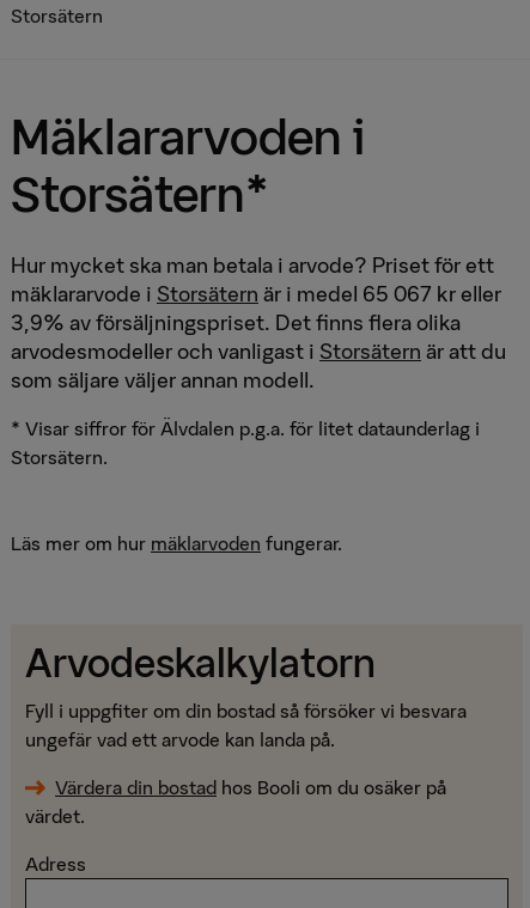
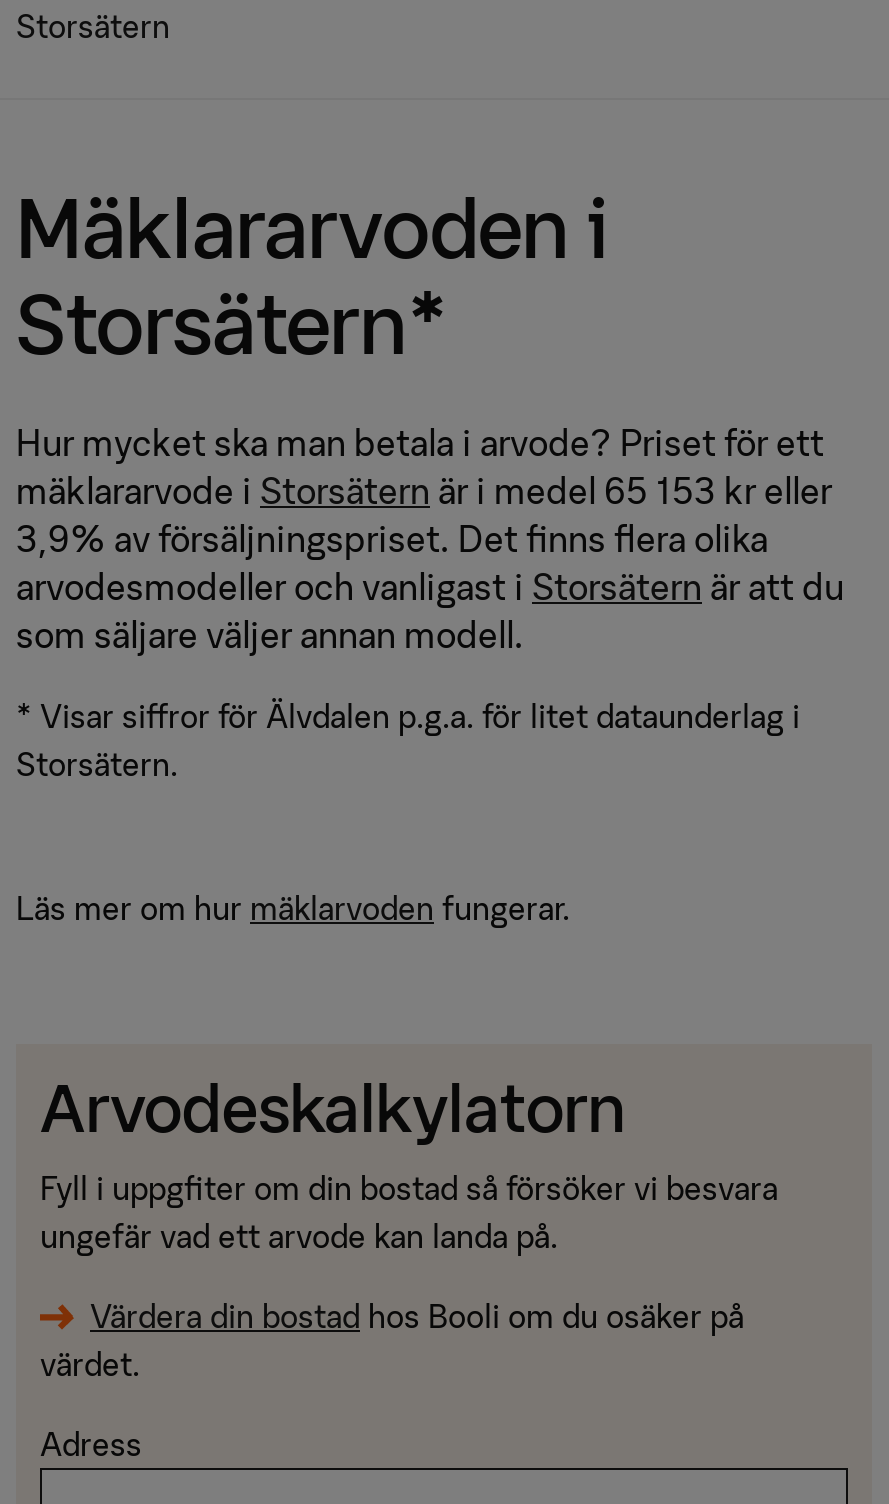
[11,280,501,307] mäklararvode i Storsätern är i medel 65 067 kr eller -> [16,468,832,514] mäklararvode i Storsätern är i medel 65 153 kr eller

